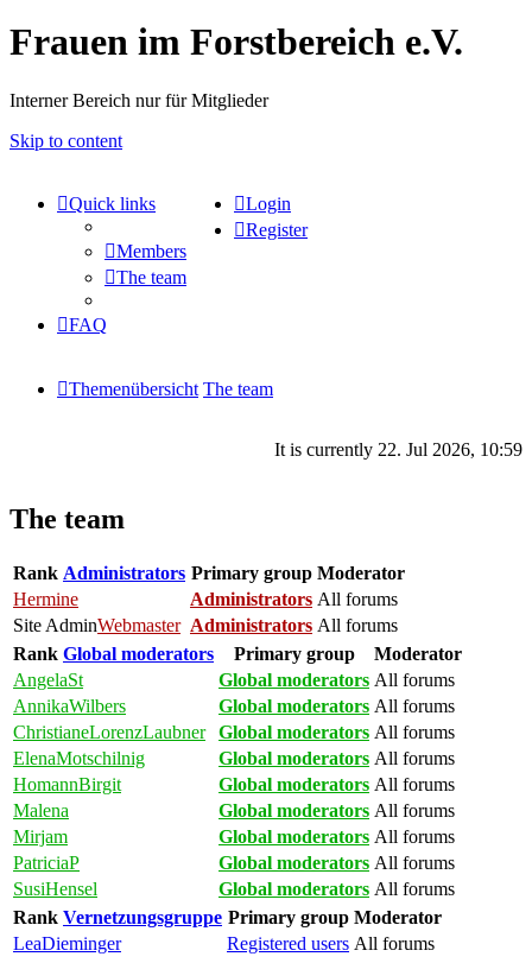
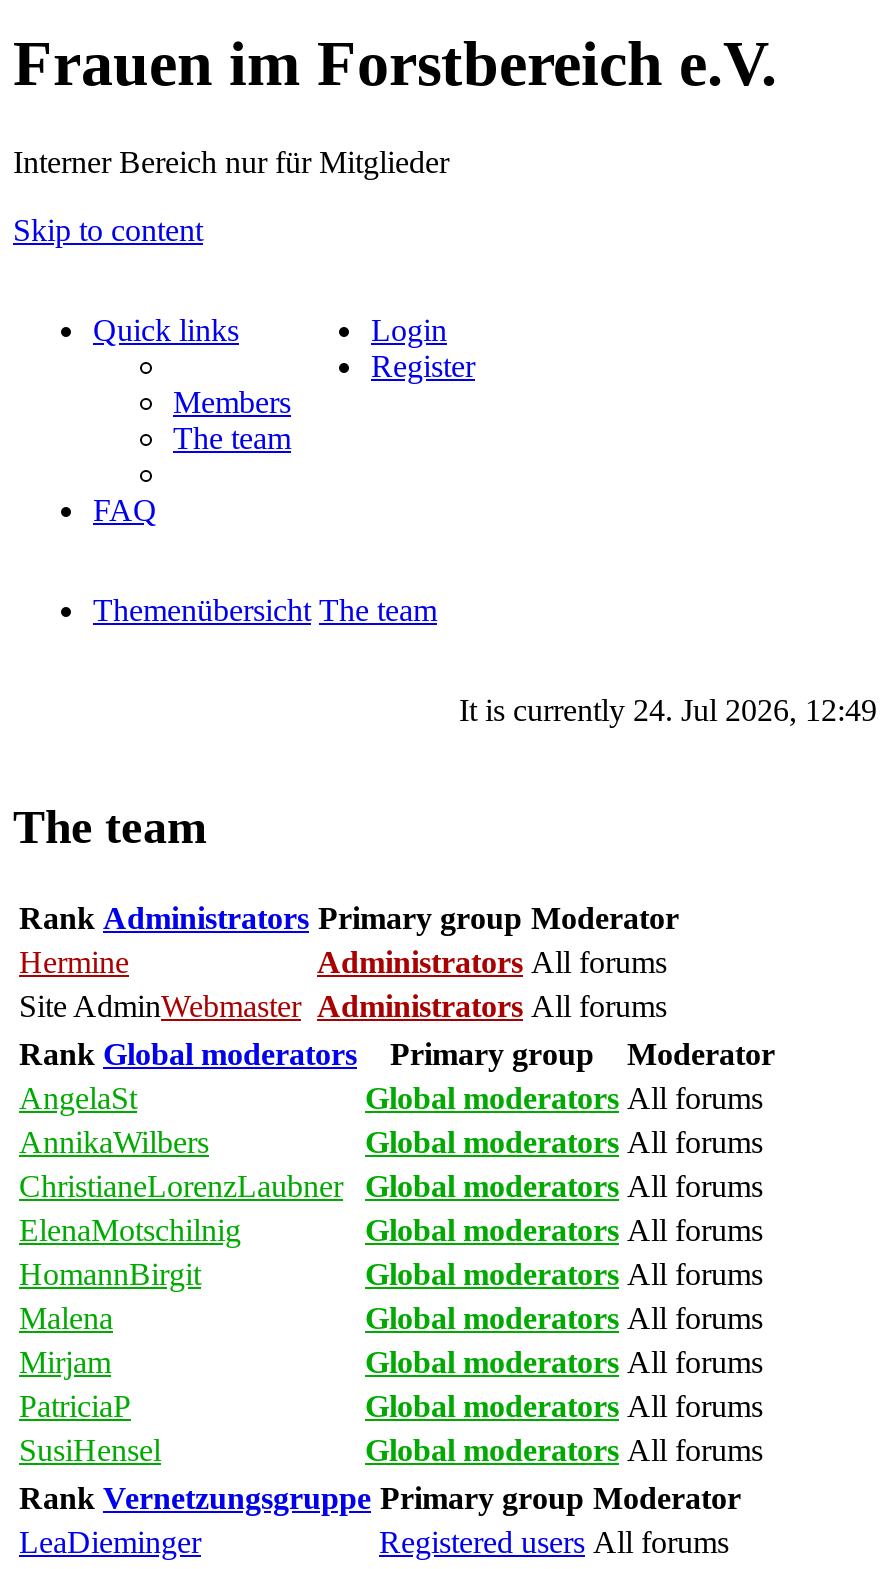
[274,439,522,460] It is currently 22. Jul 2026, 10:59 -> [459,693,877,727] It is currently 24. Jul 2026, 12:49

